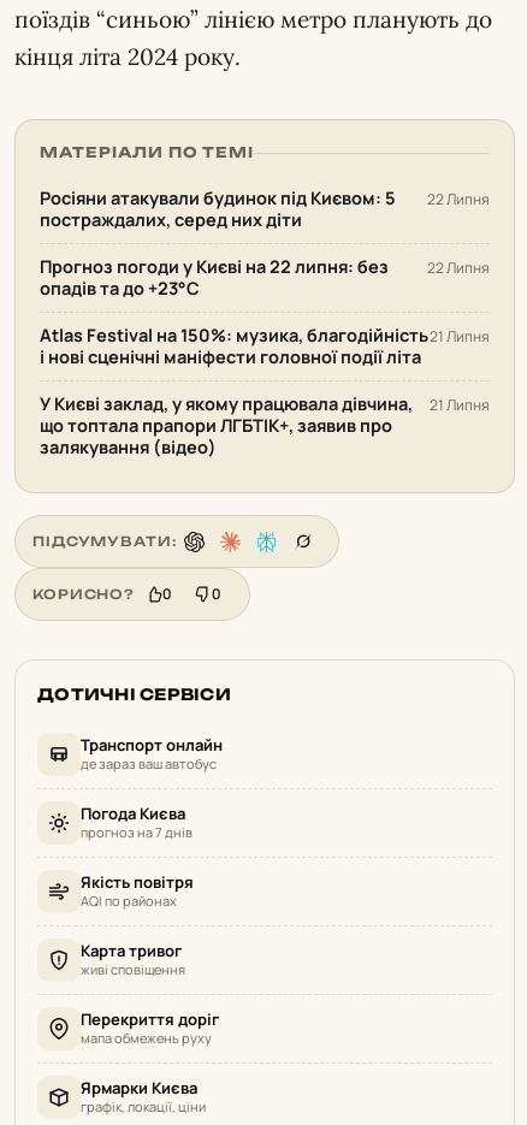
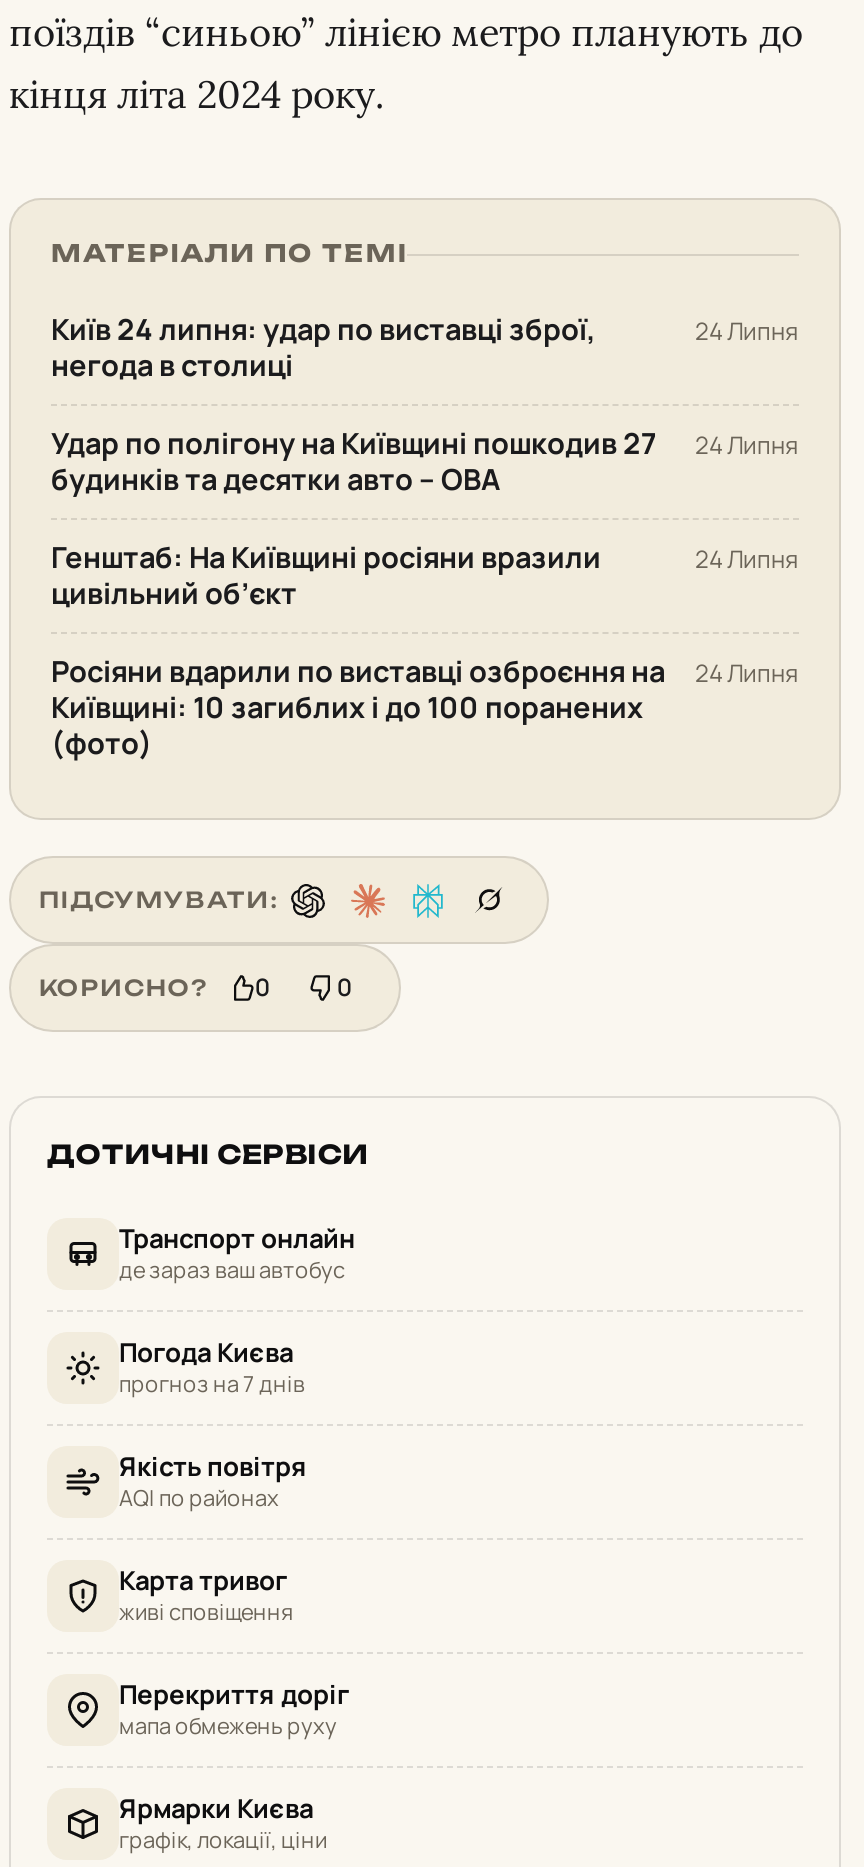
[40,186,396,231] Росіяни атакували будинок під Києвом: 5 | постраждалих, серед них діти -> [51,310,595,384] Київ 24 липня: удар по виставці зброї, | негода в столиці
[427,189,490,209] 22 Липня -> [695,314,799,348] 24 Липня
[40,255,389,300] Прогноз погоди у Києві на 22 липня: без | опадів та до +23°С -> [51,424,657,498] Удар по полігону на Київщині пошкодив 27 | будинків та десятки авто – ОВА
[427,257,490,278] 22 Липня -> [695,428,799,462] 24 Липня
[40,324,428,368] Atlas Festival на 150%: музика, благодійність | і нові сценічні маніфести головної події літа -> [51,538,601,612] Генштаб: На Київщині росіяни вразили | цивільний об’єкт
[430,326,490,347] 21 Липня -> [695,542,799,576] 24 Липня
[40,392,413,458] У Києві заклад, у якому працювала дівчина, | що топтала прапори ЛГБТІК+, заявив про | залякування (відео) -> [51,652,665,762] Росіяни вдарили по виставці озброєння на | Київщині: 10 загиблих і до 100 поранених | (фото)
[430,395,490,415] 21 Липня -> [695,656,799,690] 24 Липня

